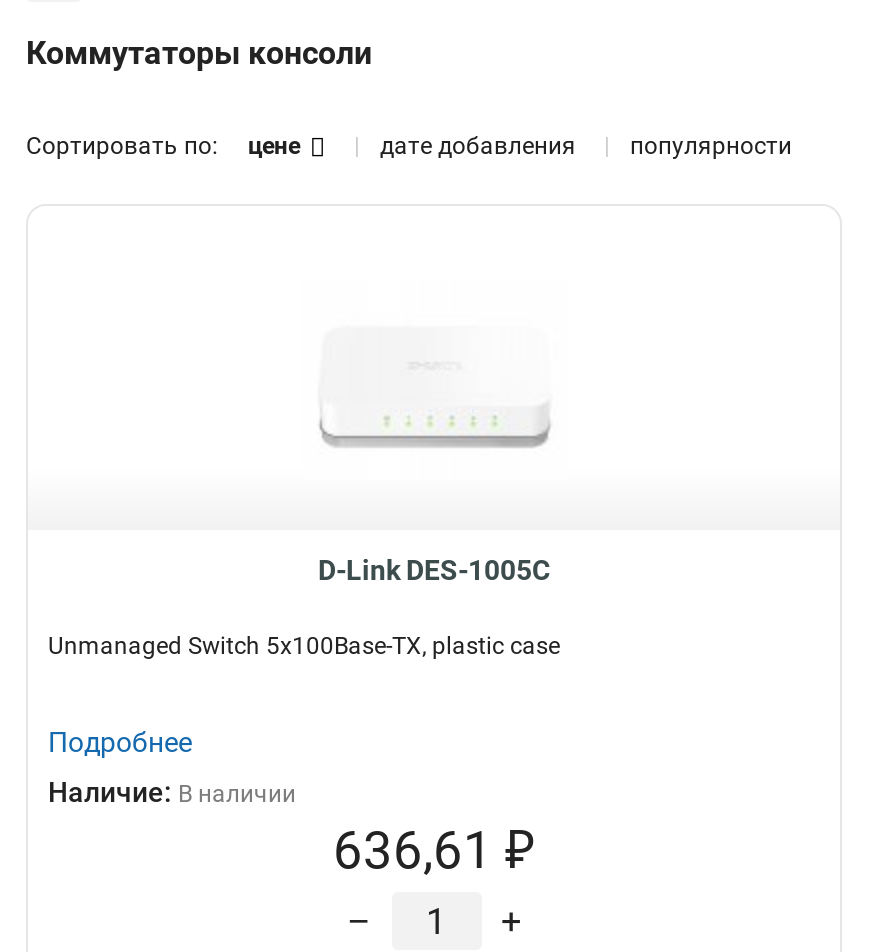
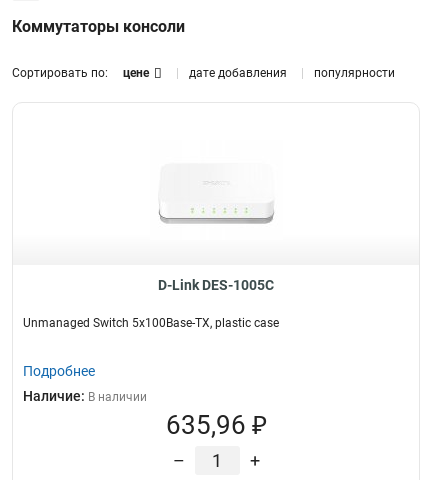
[333,820,535,880] 636,61 ₽ -> [165,410,266,440] 635,96 ₽

